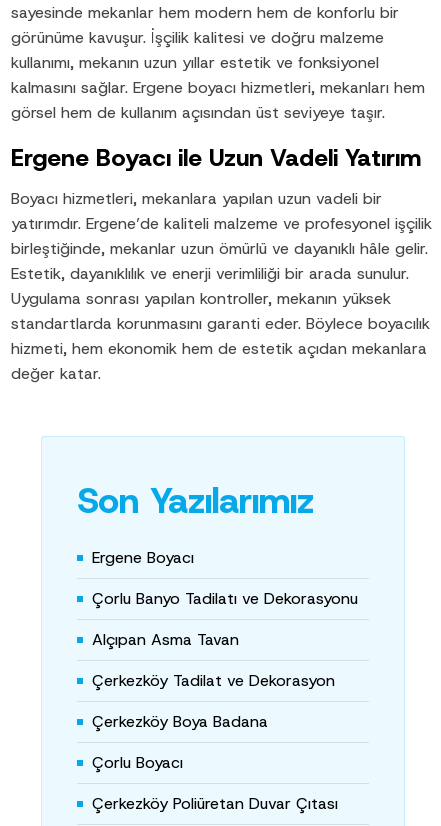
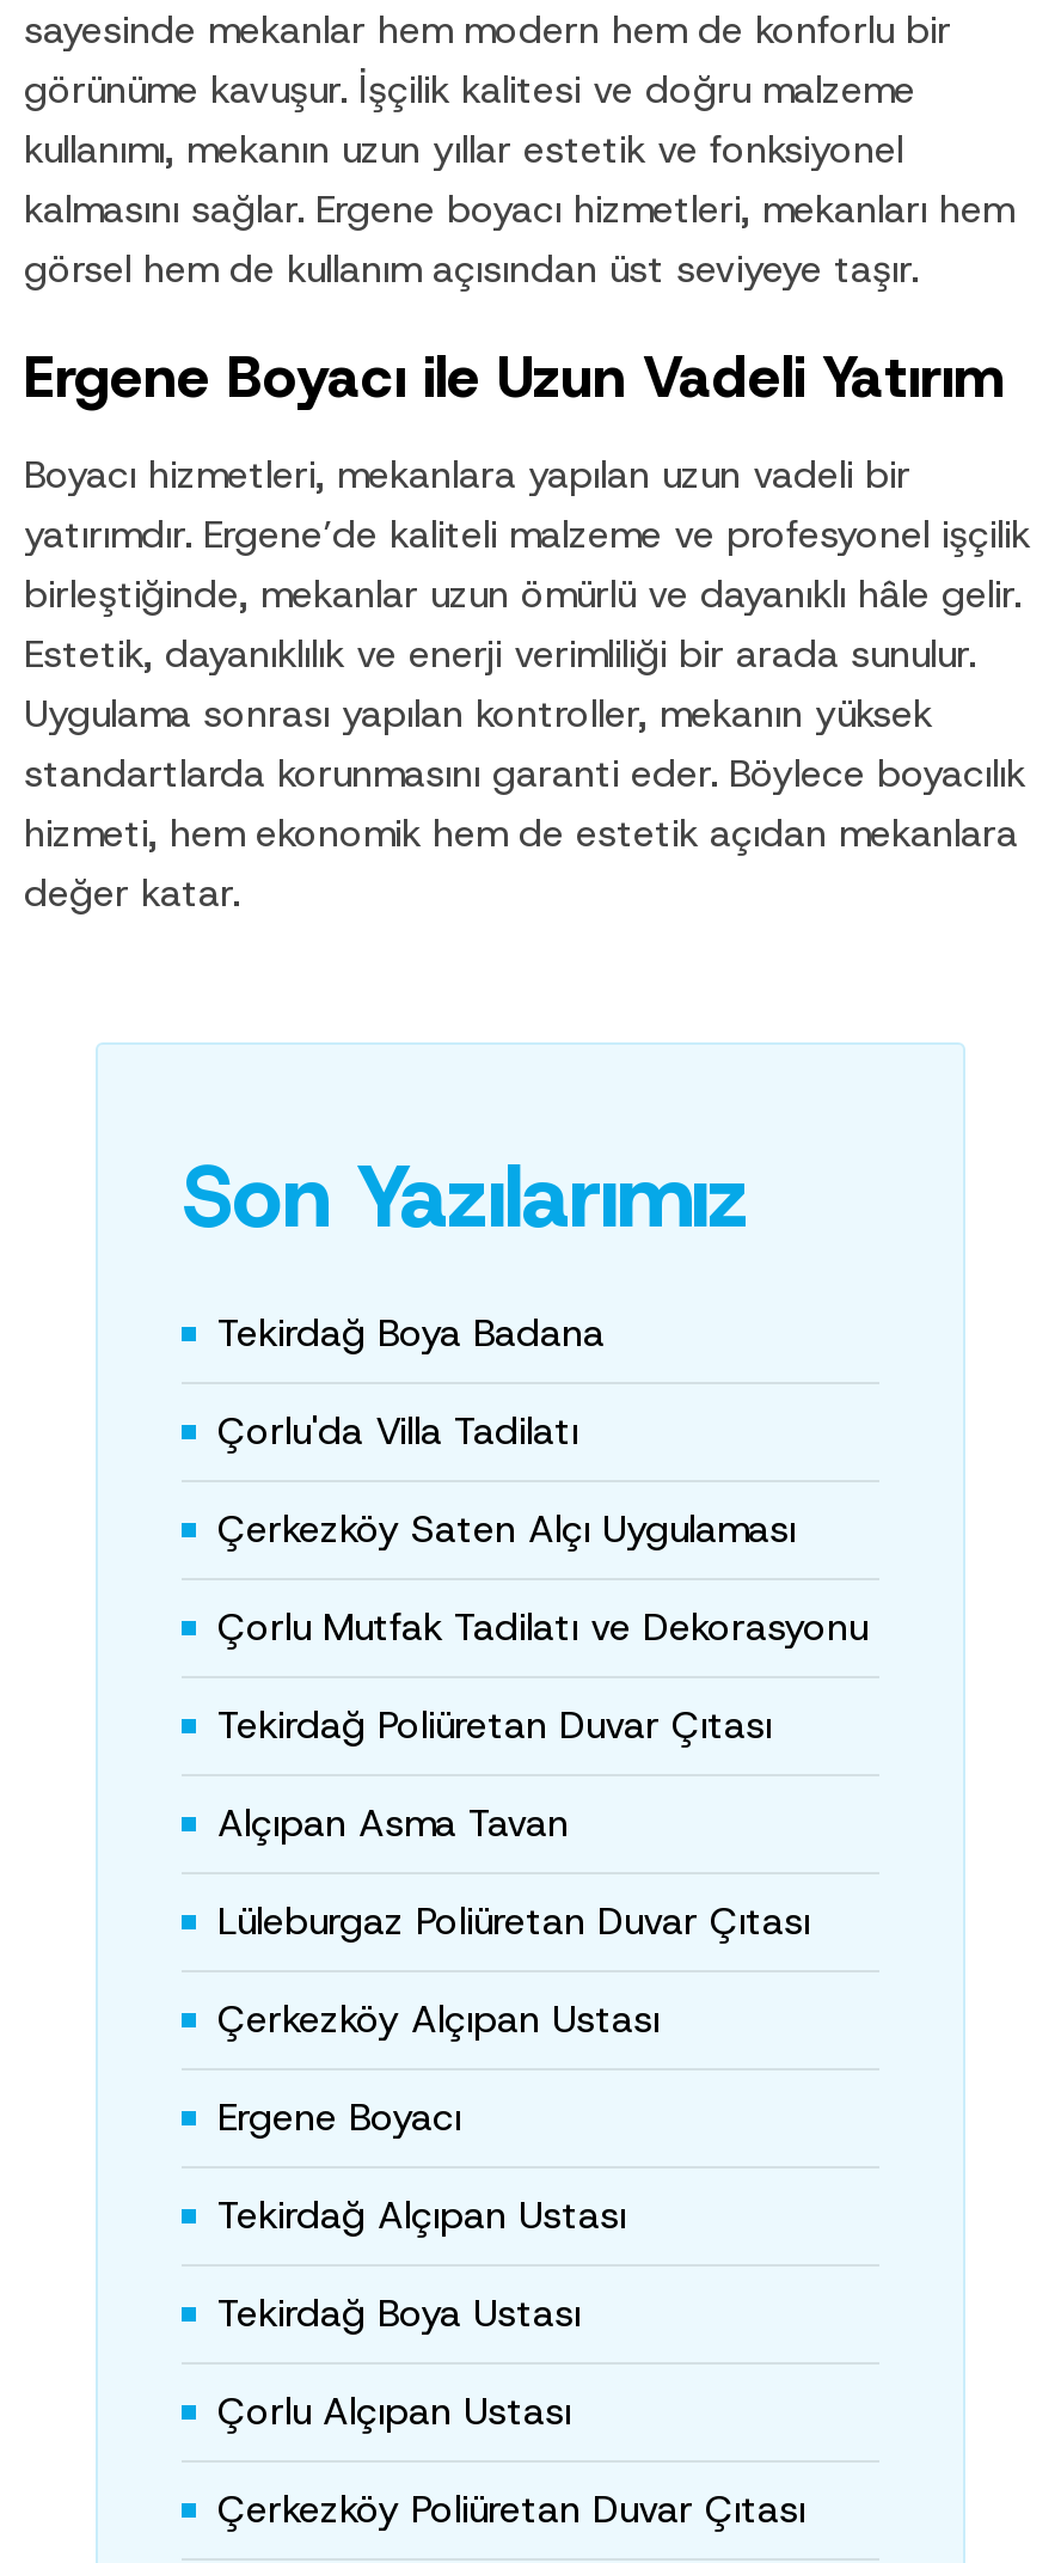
none -> [217,1309,867,2045] Tekirdağ Boya Badana | Çorlu'da Villa Tadilatı | Çerkezköy Saten Alçı Uygulaması | Çorlu Mutfak Tadilatı ve Dekorasyonu | Tekirdağ Poliüretan Duvar Çıtası | Lüleburgaz Poliüretan Duvar Çıtası | Çerkezköy Alçıpan Ustası
moved [92,547,194,568] -> [217,2093,461,2143]: Ergene Boyacı
[92,588,358,773] Çorlu Banyo Tadilatı ve Dekorasyonu | Çerkezköy Tadilat ve Dekorasyon | Çerkezköy Boya Badana | Çorlu Boyacı -> [217,2191,626,2437] Tekirdağ Alçıpan Ustası | Tekirdağ Boya Ustası | Çorlu Alçıpan Ustası
moved [92,629,239,650] -> [217,1799,569,1849]: Alçıpan Asma Tavan

